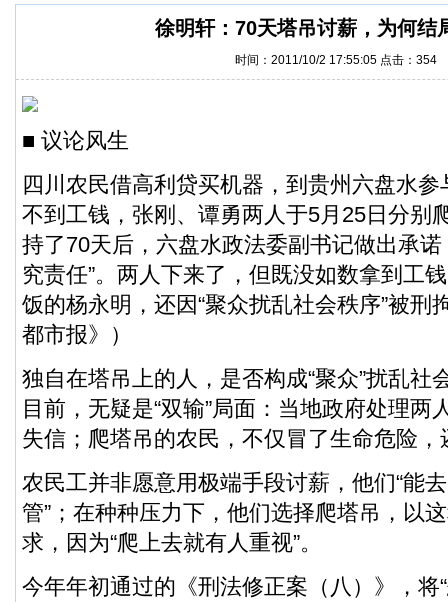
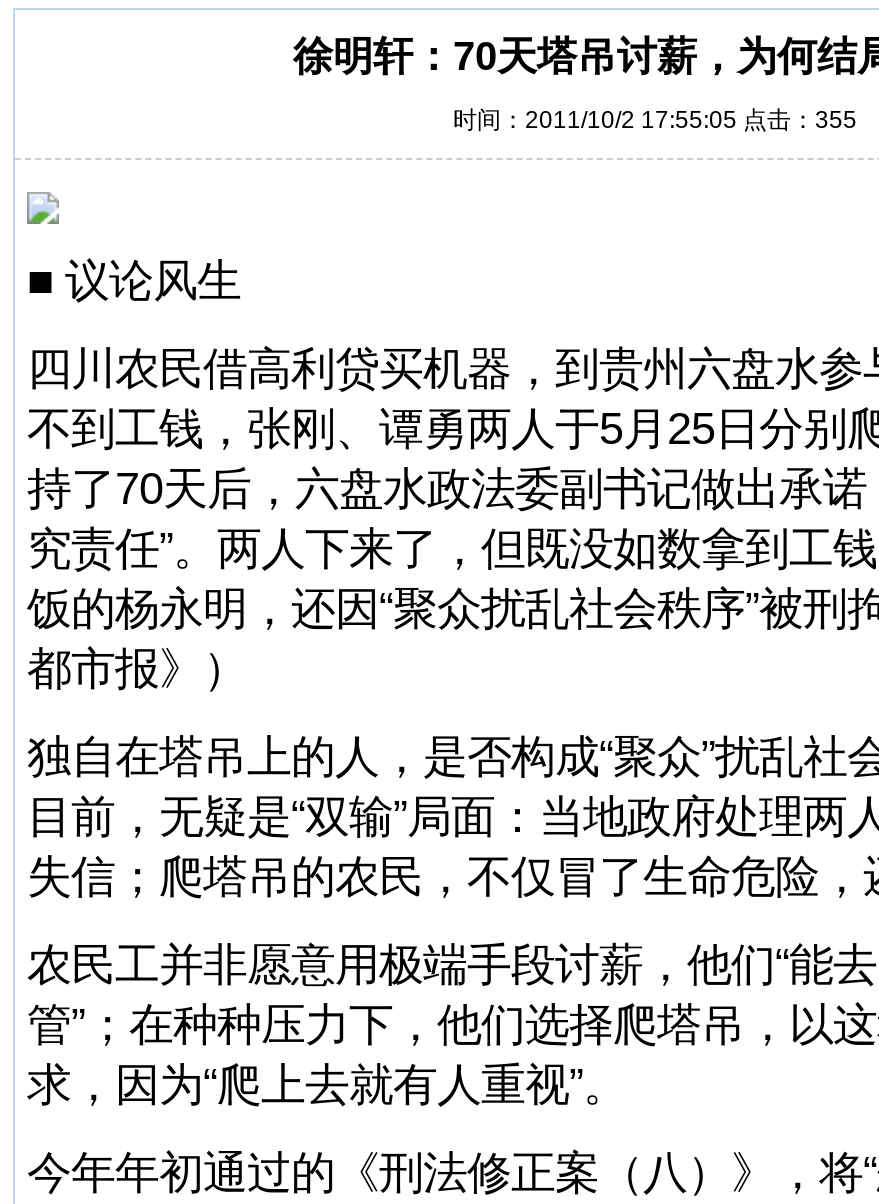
[235,53,437,67] 时间：2011/10/2 17:55:05 点击：354 -> [453,106,857,134] 时间：2011/10/2 17:55:05 点击：355

